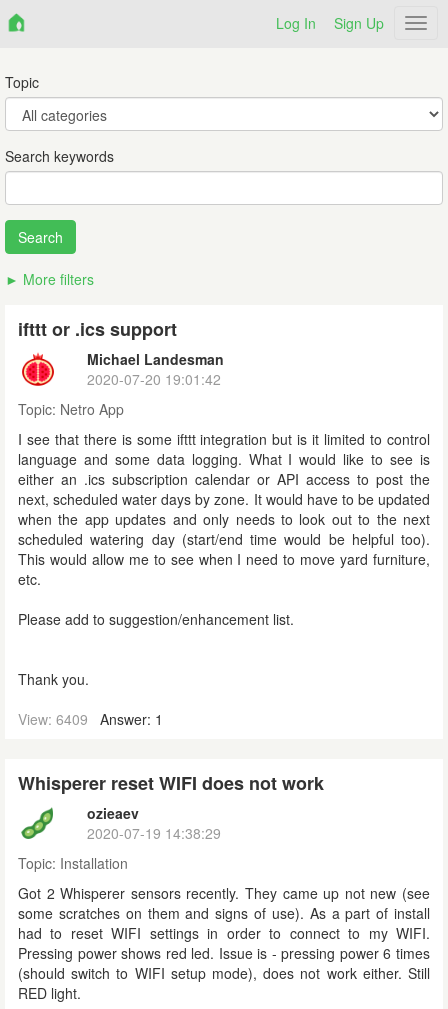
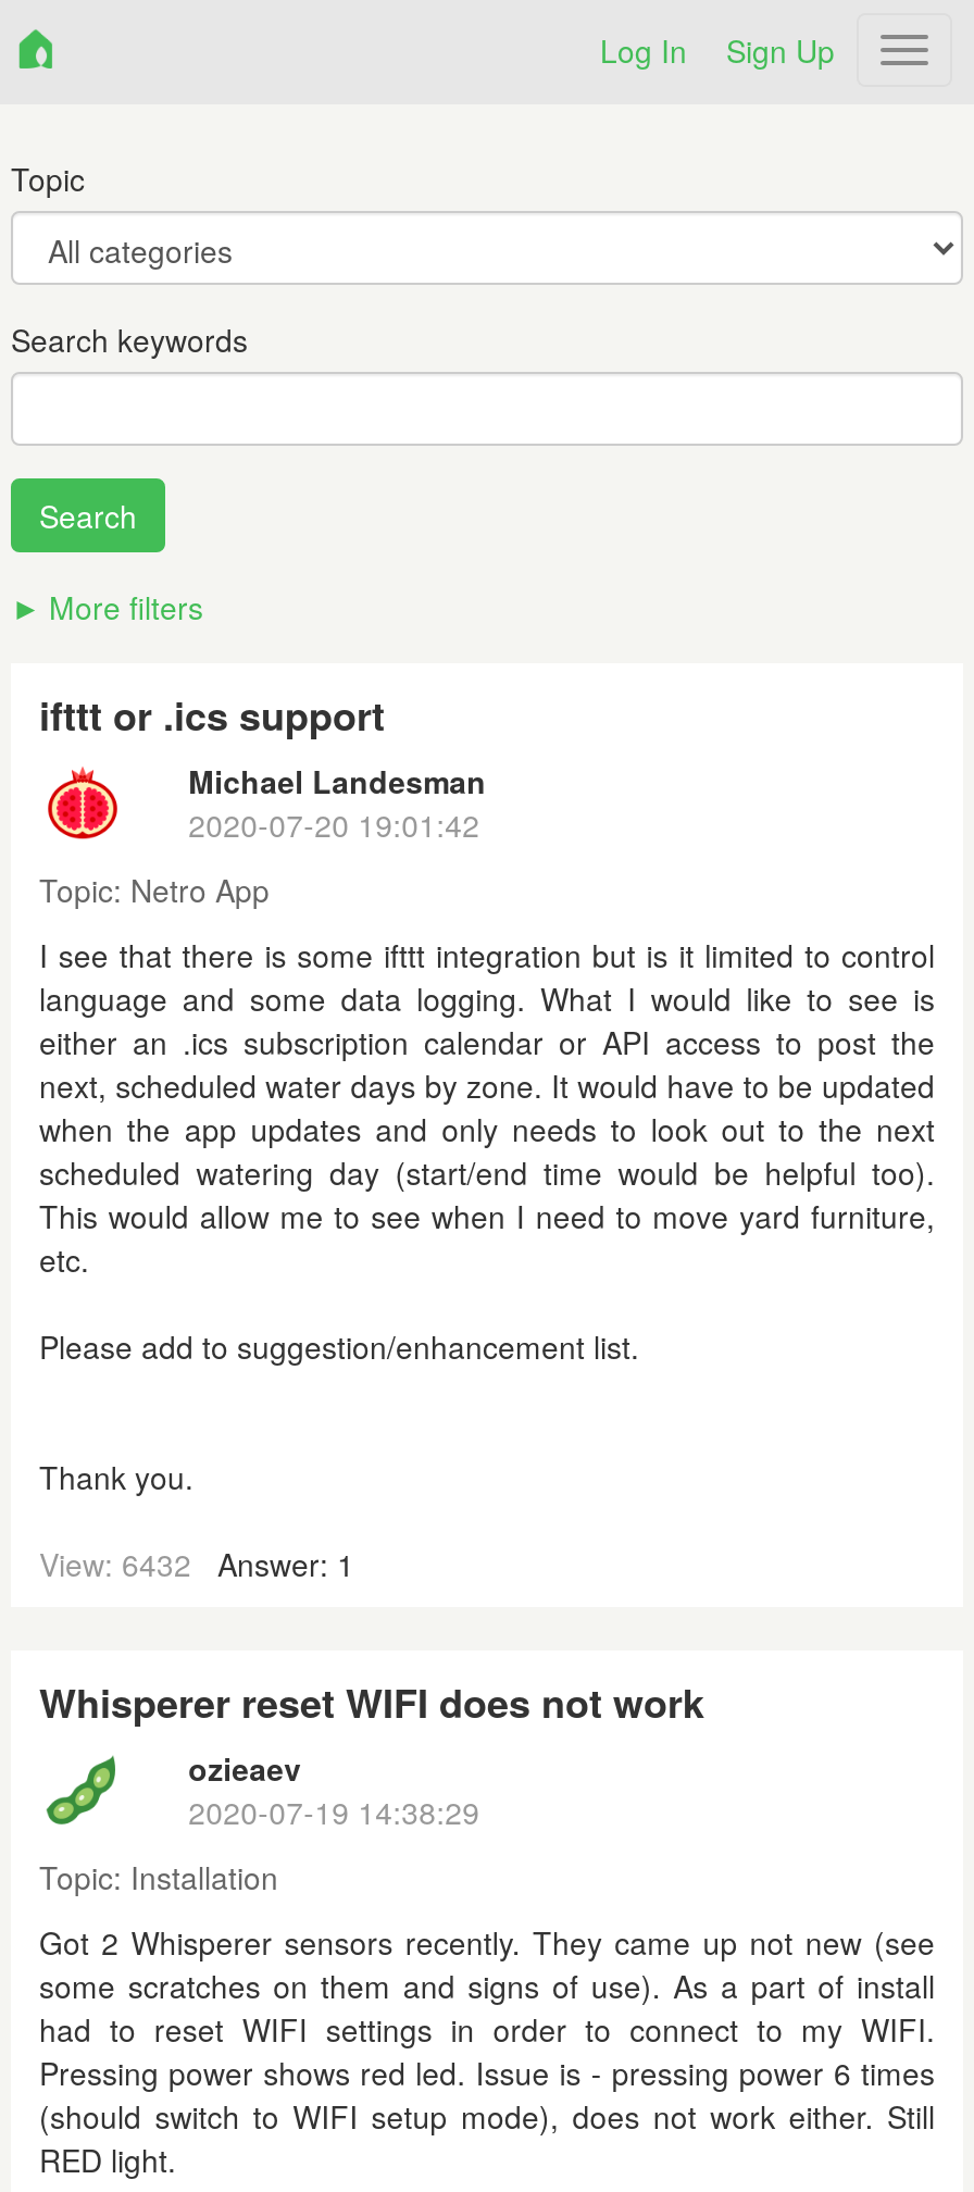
[18,709,163,729] View: 6409 Answer: 1 -> [39,1542,354,1585] View: 6432 Answer: 1

